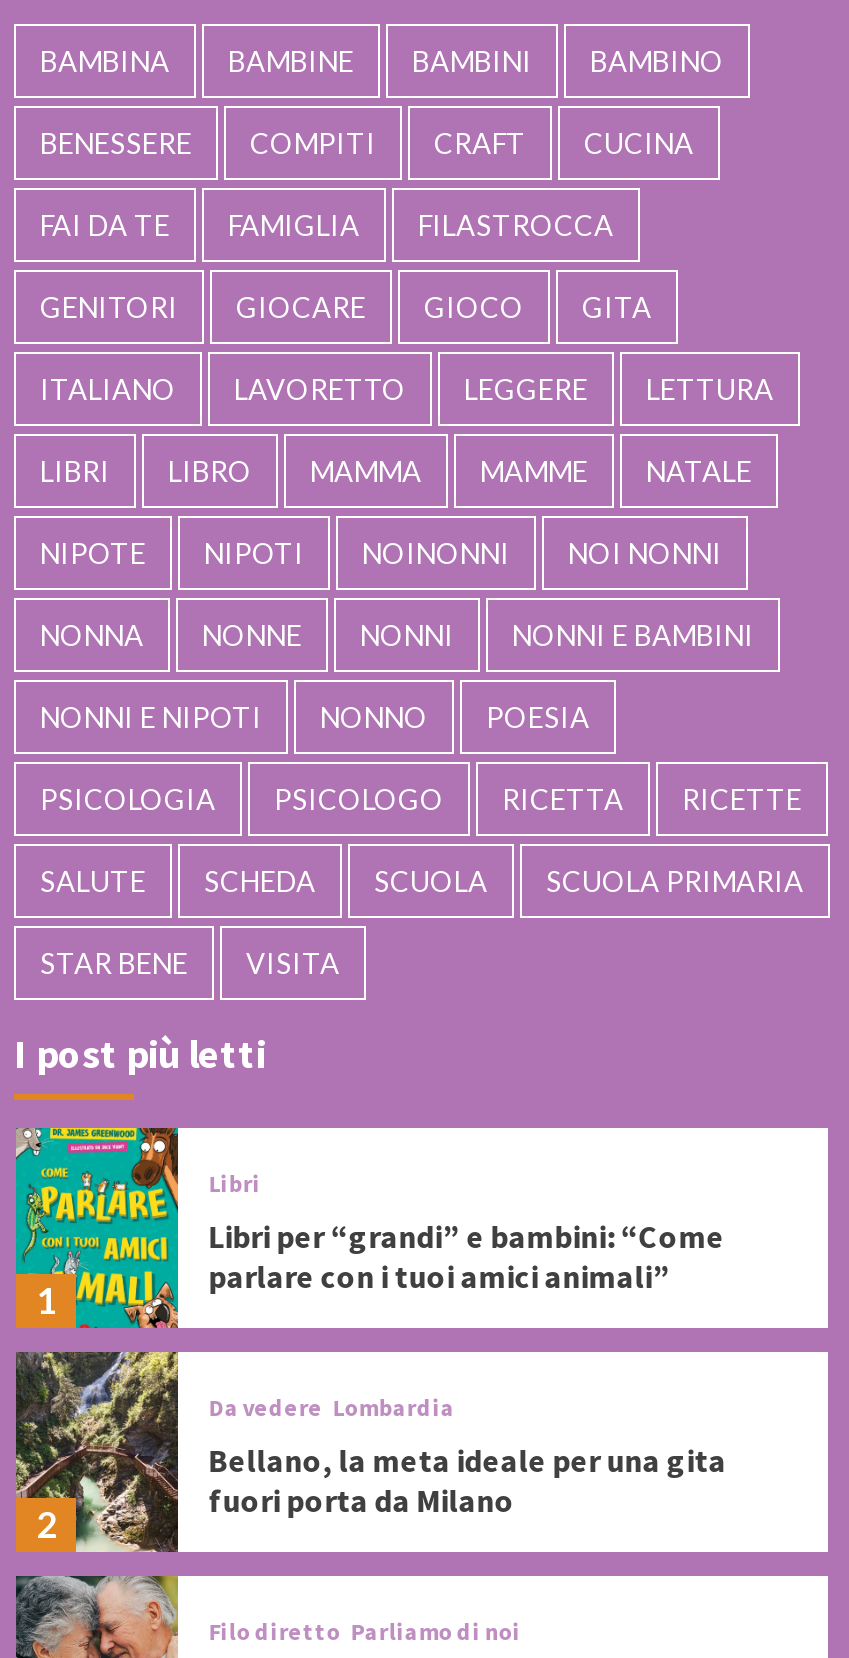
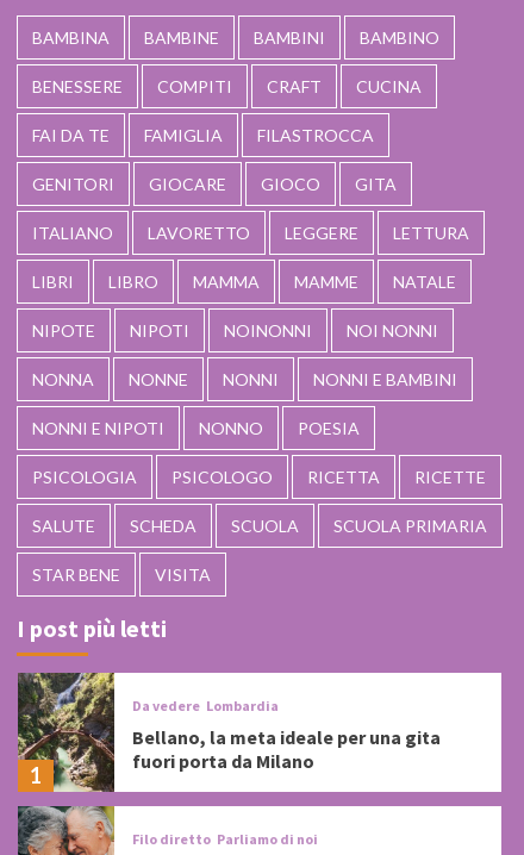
[14,1126,724,1330] [image] | Libri | Libri per “grandi” e bambini: “Come | parlare con i tuoi amici animali” -> none
[36,1503,56,1547] 2 -> none

